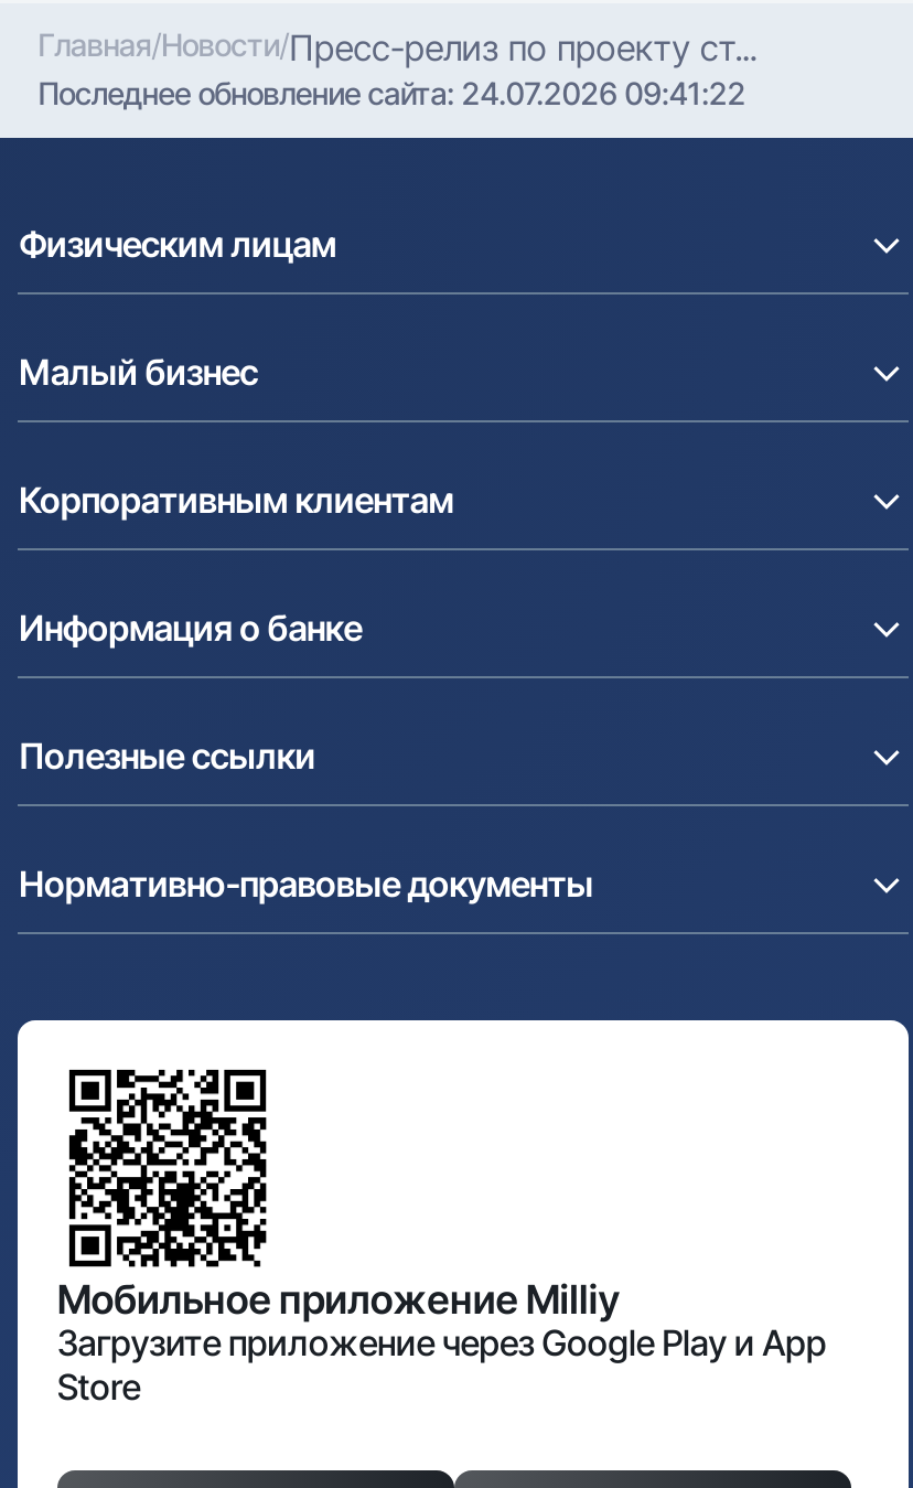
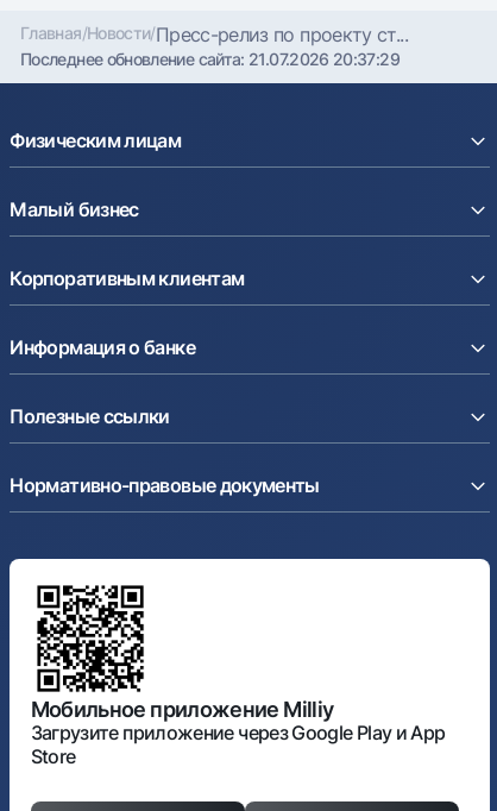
[37,75,745,113] Последнее обновление сайта: 24.07.2026 09:41:22 -> [20,49,399,70] Последнее обновление сайта: 21.07.2026 20:37:29

